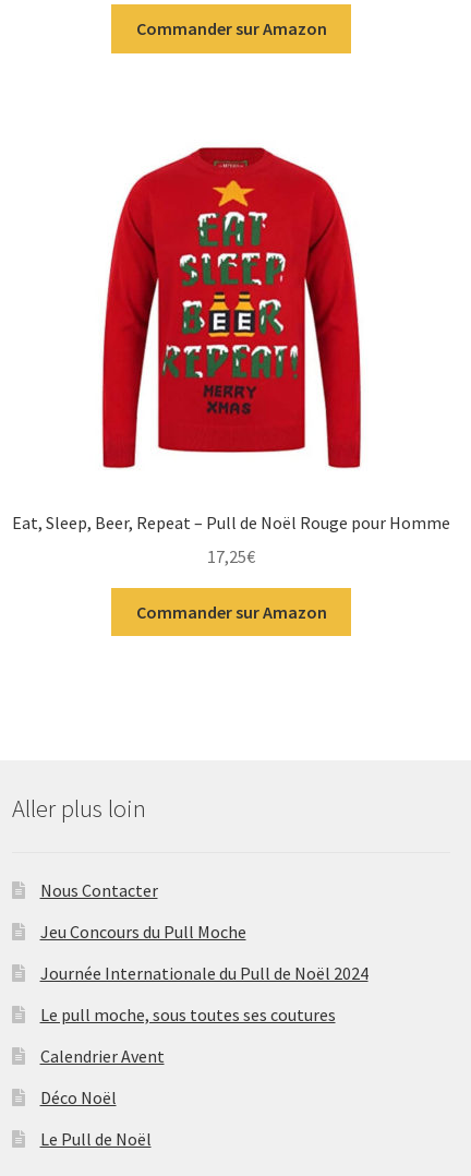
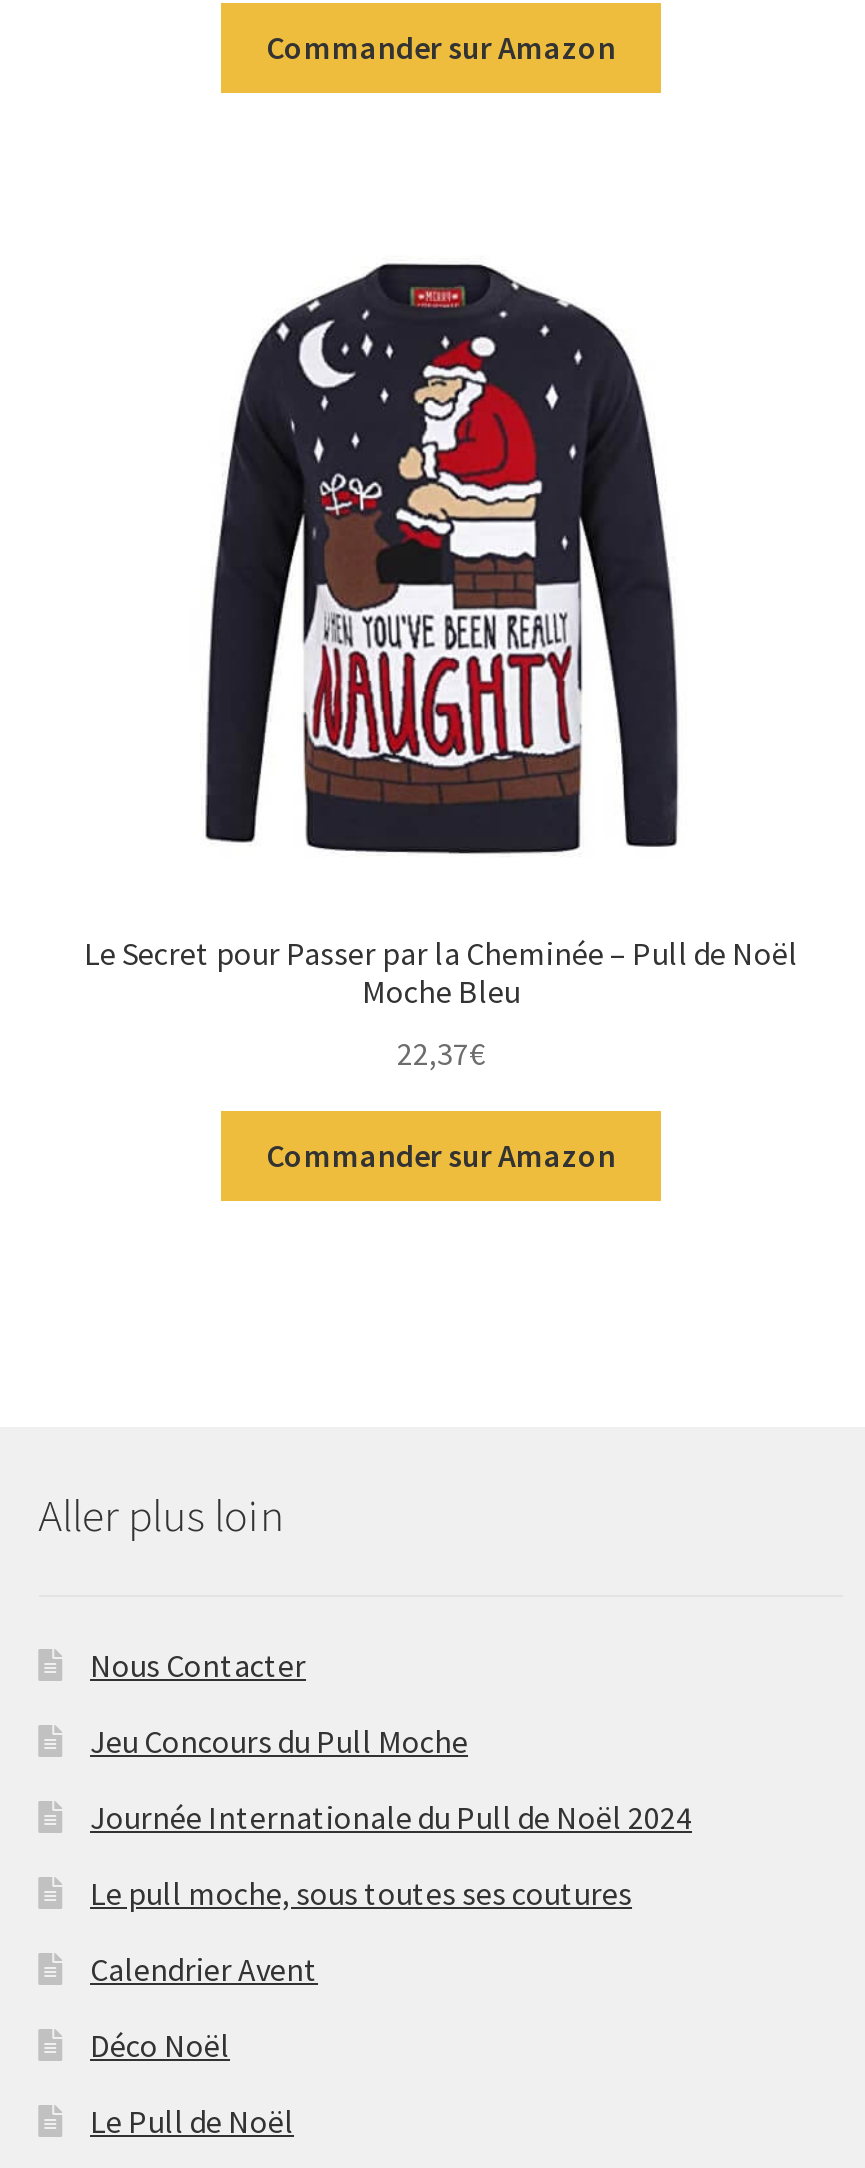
[12,146,450,533] [image] | Eat, Sleep, Beer, Repeat – Pull de Noël Rouge pour Homme -> [84,263,798,1011] [image] | Le Secret pour Passer par la Cheminée – Pull de Noël | Moche Bleu
[207,545,255,567] 17,25€ -> [397,1032,485,1072] 22,37€

